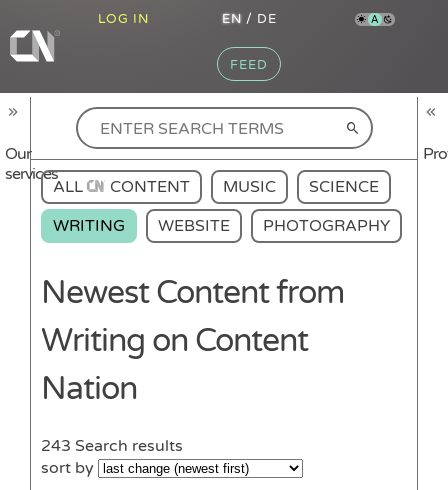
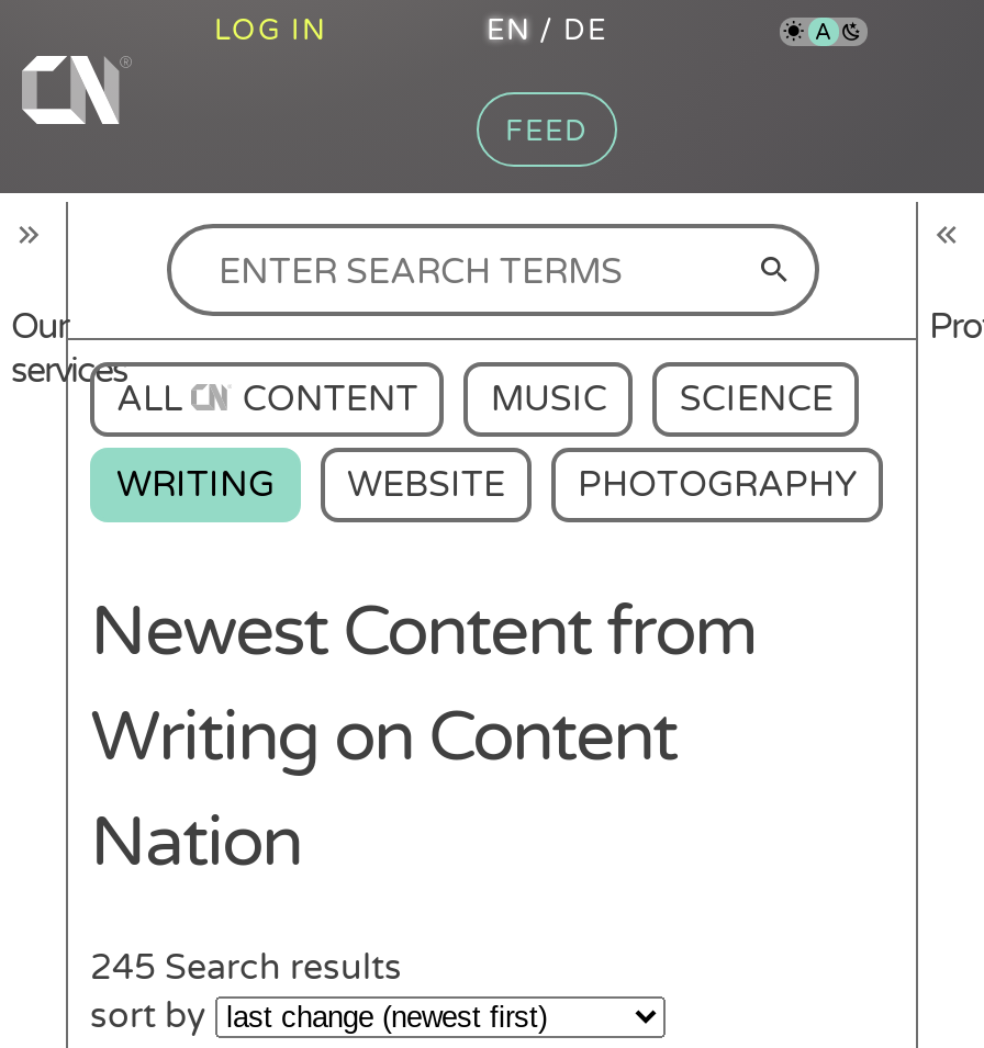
[41,436,183,456] 243 Search results -> [90,946,402,990] 245 Search results

